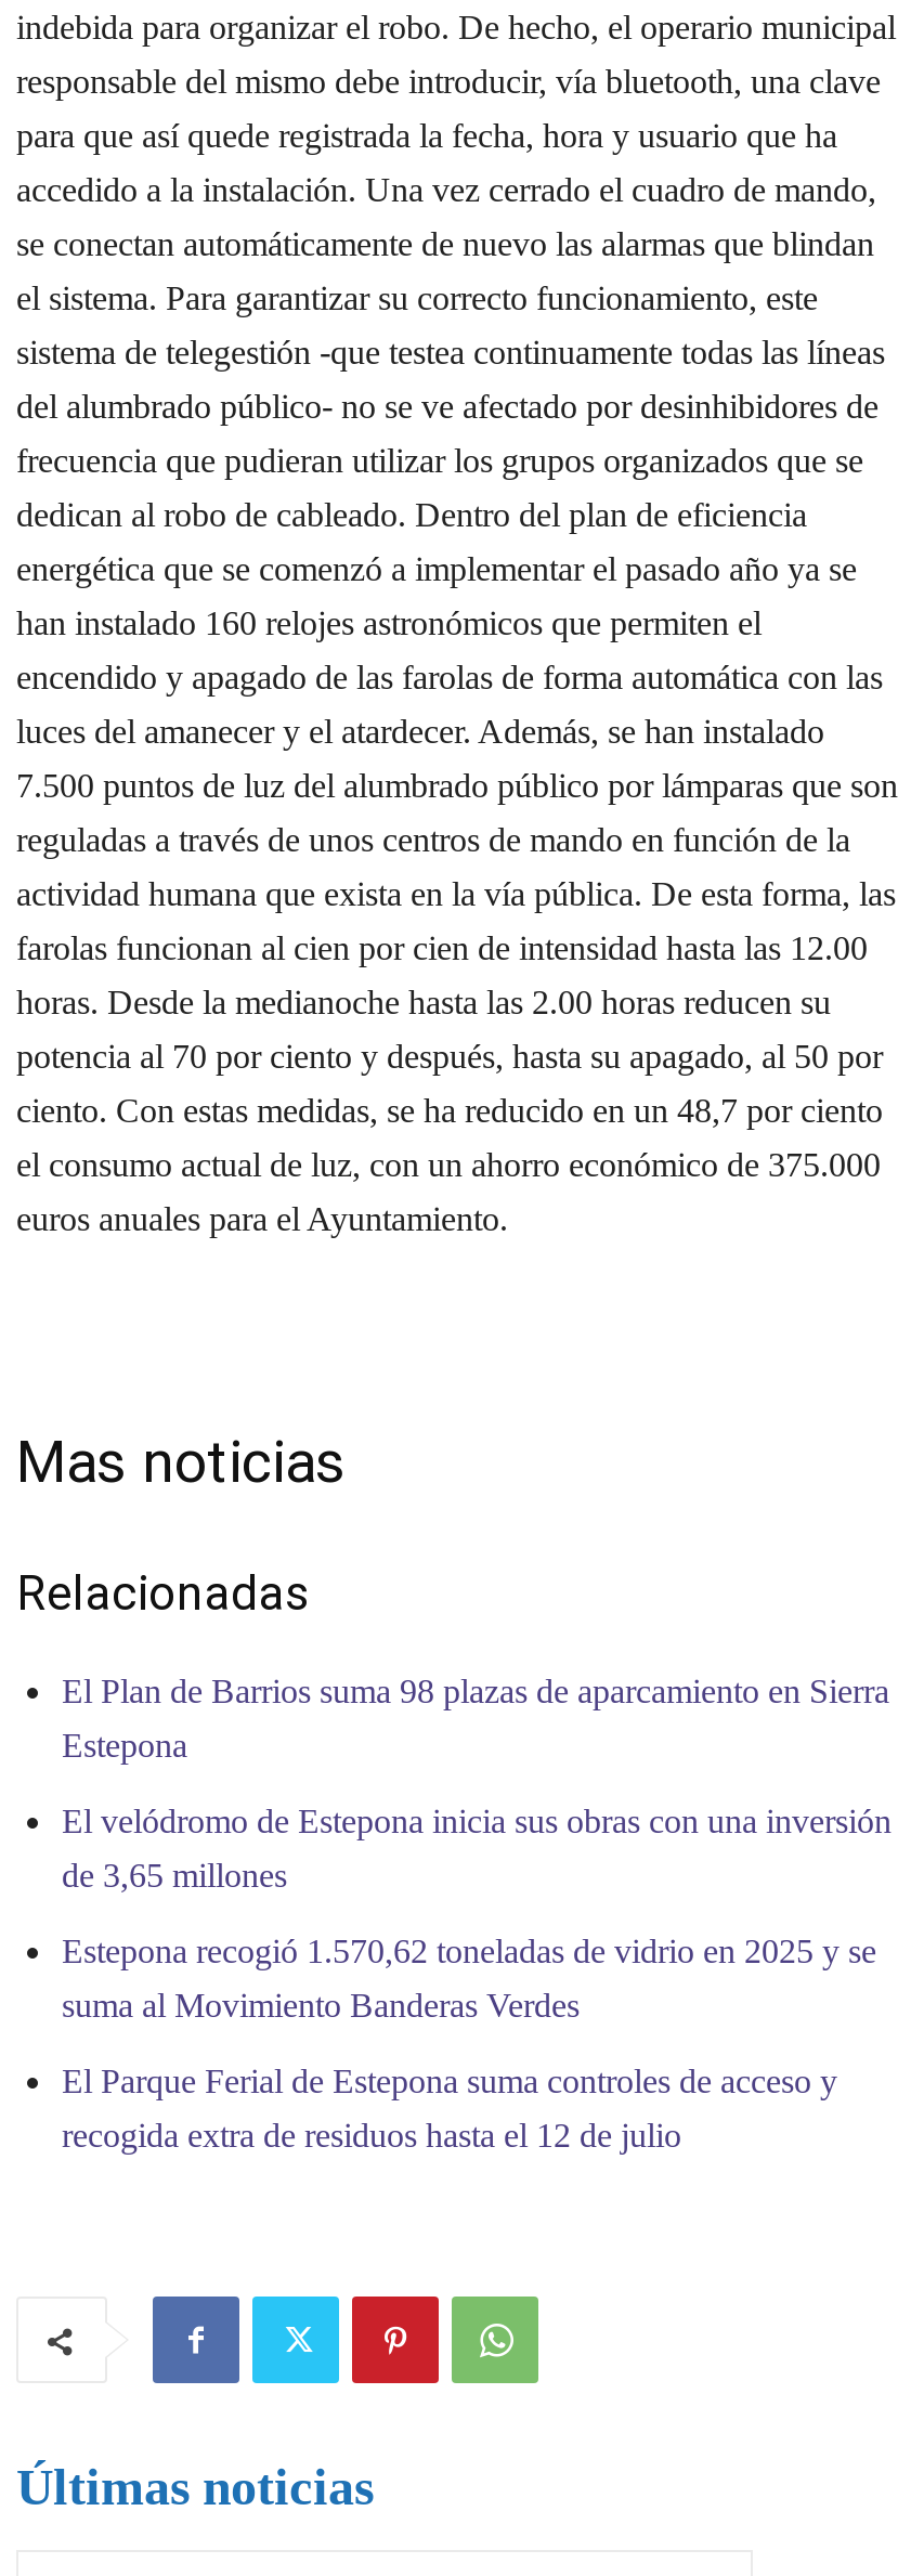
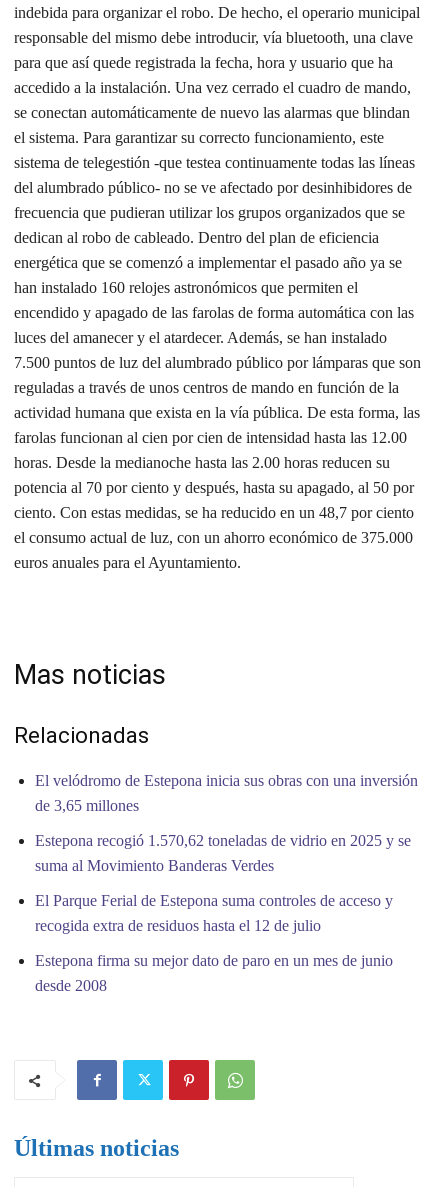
[62,1673,889,1764] El Plan de Barrios suma 98 plazas de aparcamiento en Sierra | Estepona -> none
moved [62,1803,892,2154] -> [35,772,418,934]: El velódromo de Estepona inicia sus obras con una inversión | de 3,65 millones | Estepona recogió 1.570,62 toneladas de vidrio en 2025 y se | suma al Movimiento Banderas Verdes | El Parque Ferial de Estepona suma controles de acceso y | recogida extra de residuos hasta el 12 de julio
none -> [35,952,393,994] Estepona firma su mejor dato de paro en un mes de junio | desde 2008

